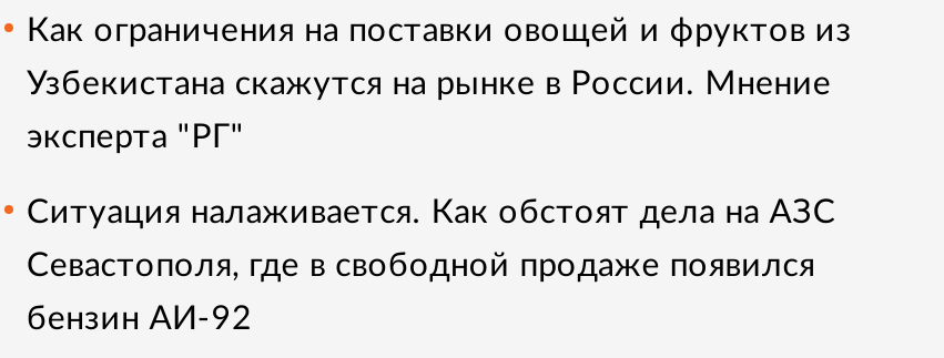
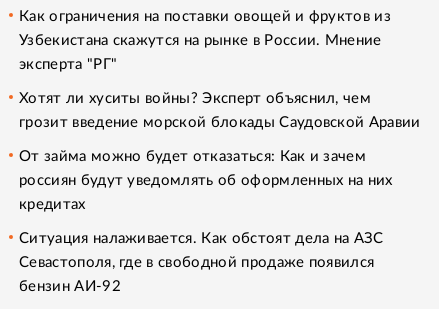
none -> [19,91,421,212] Хотят ли хуситы войны? Эксперт объяснил, чем | грозит введение морской блокады Саудовской Аравии | От займа можно будет отказаться: Как и зачем | россиян будут уведомлять об оформленных на них | кредитах

